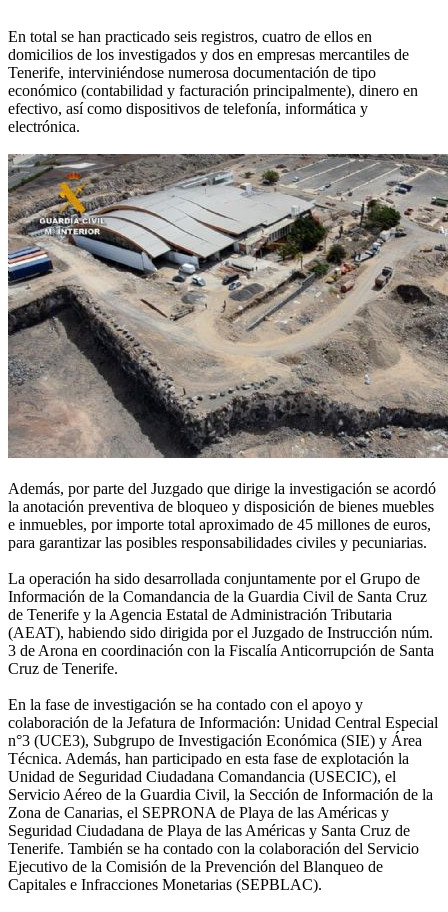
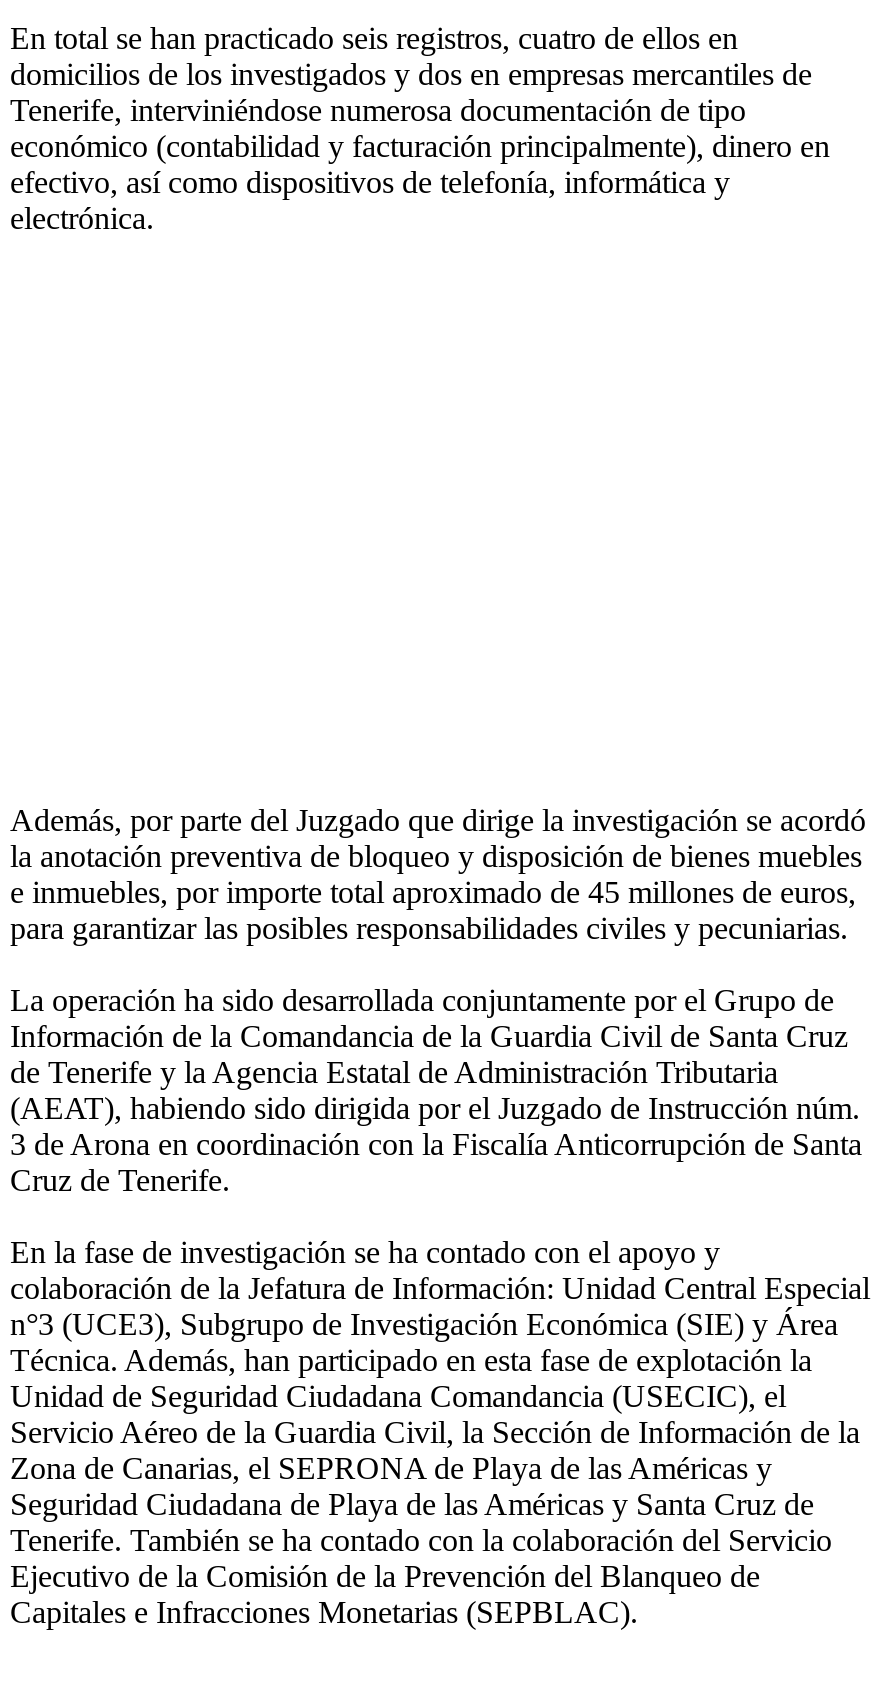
[7,153,445,459] [image] -> none

